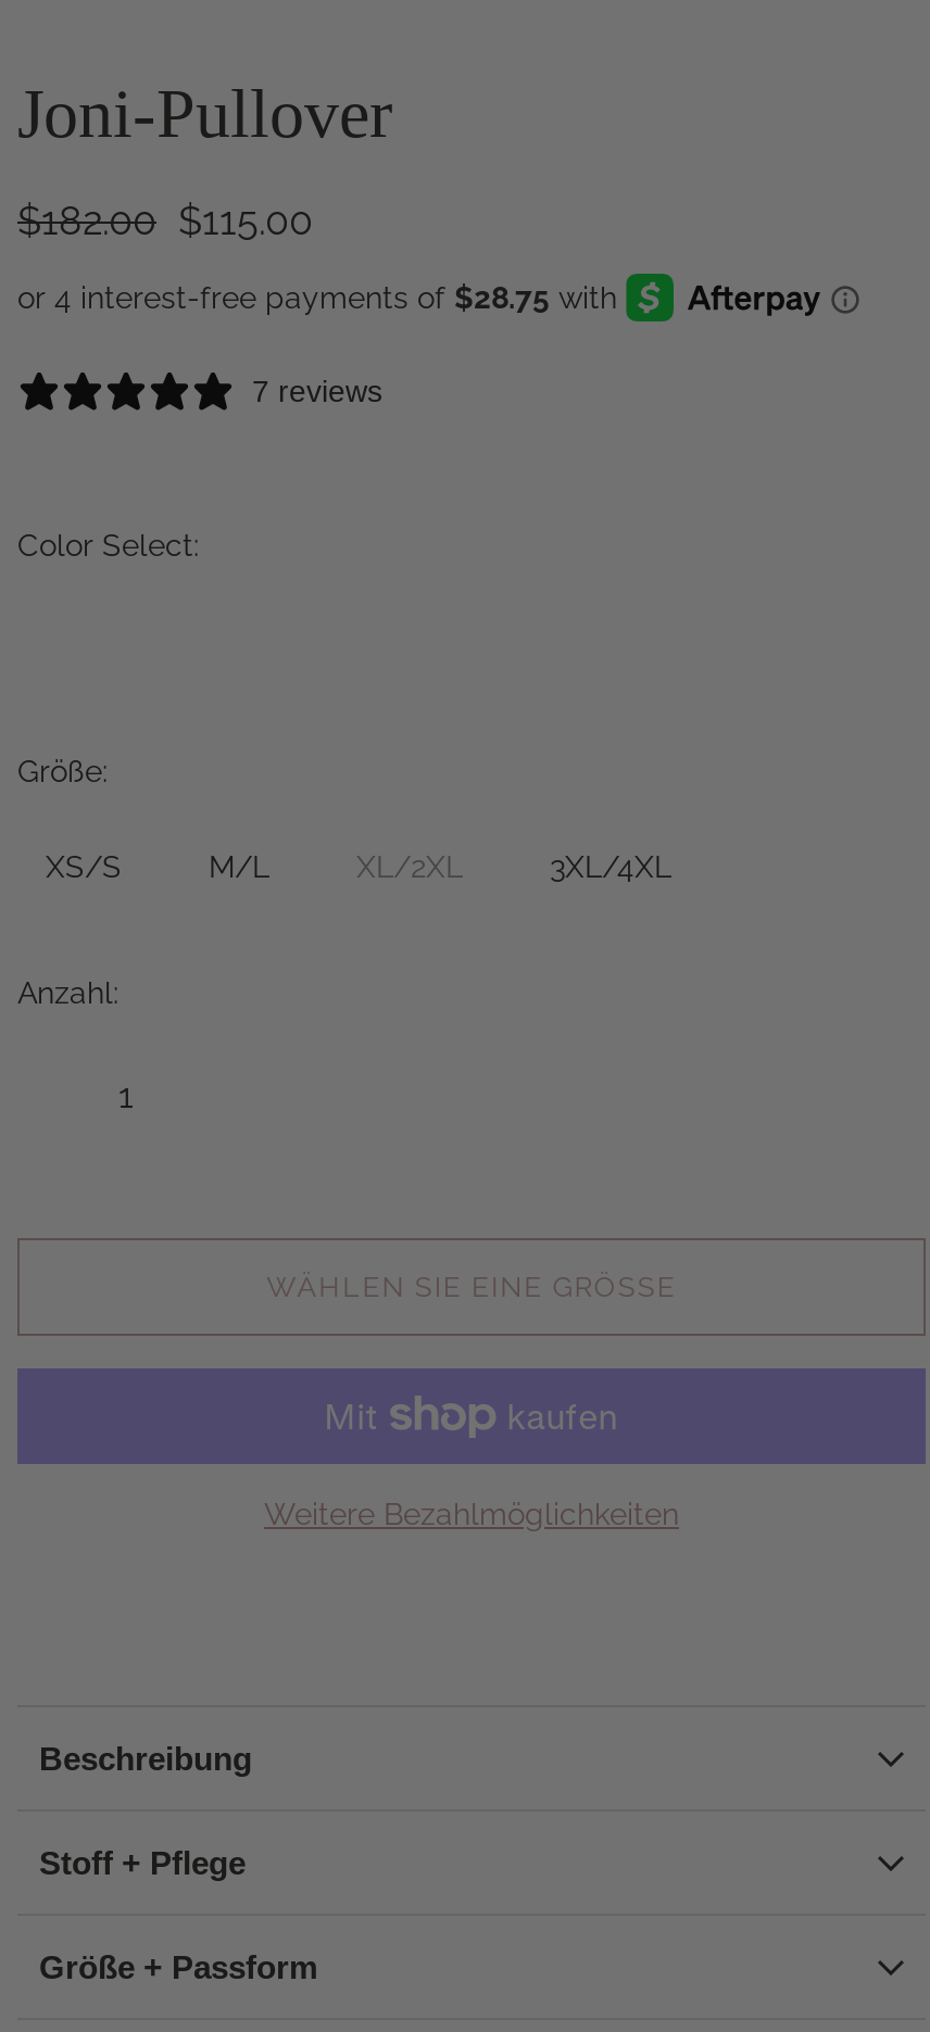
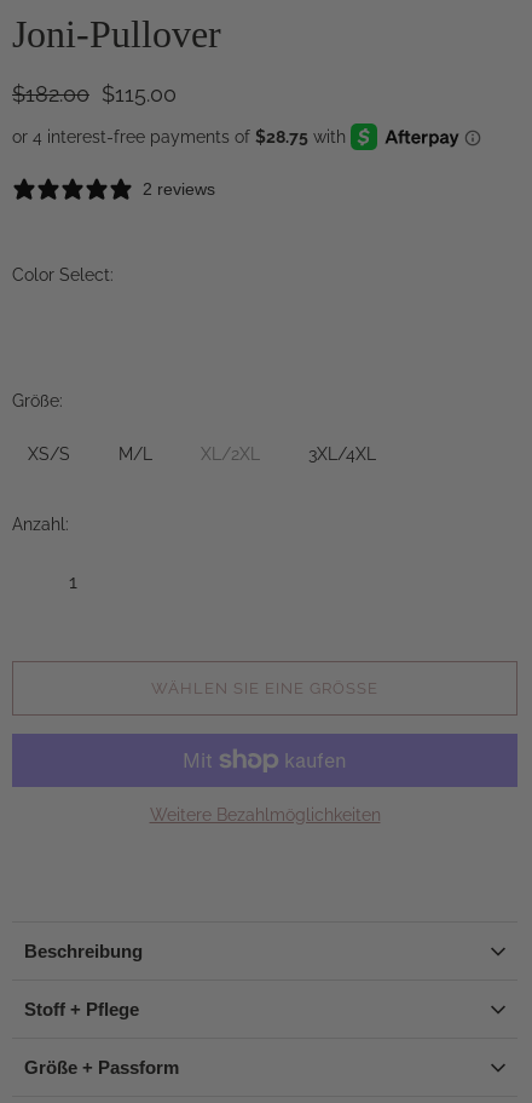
[252,373,382,408] 7 reviews -> [143,179,215,198] 2 reviews

